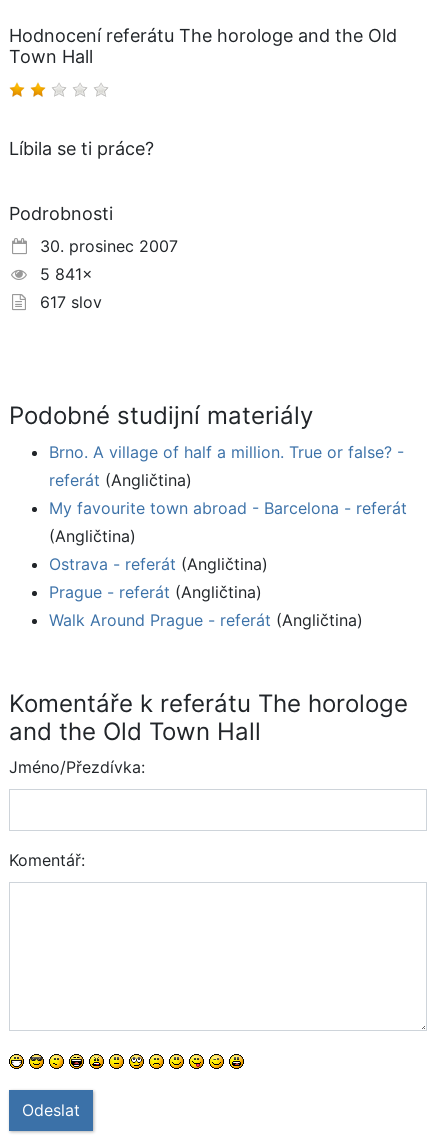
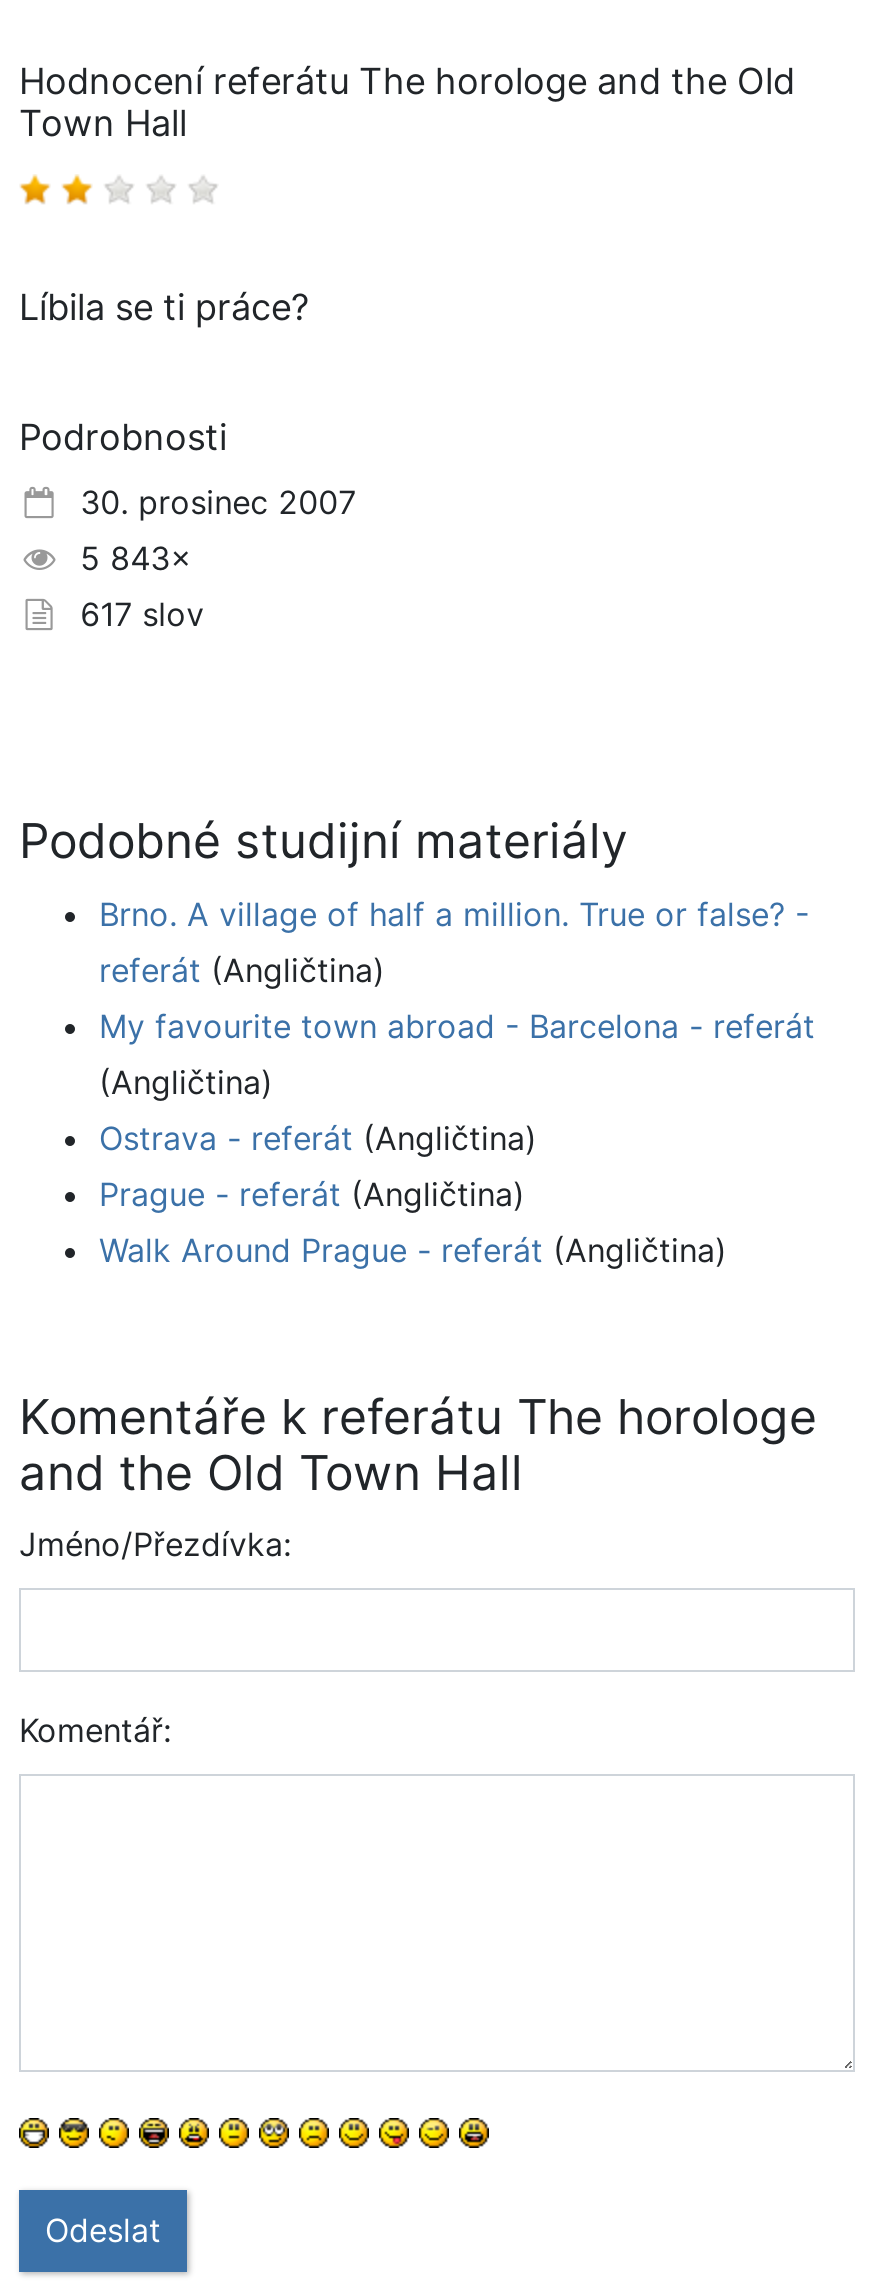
[30,264,93,284] 5 841× -> [60,539,192,579] 5 843×

